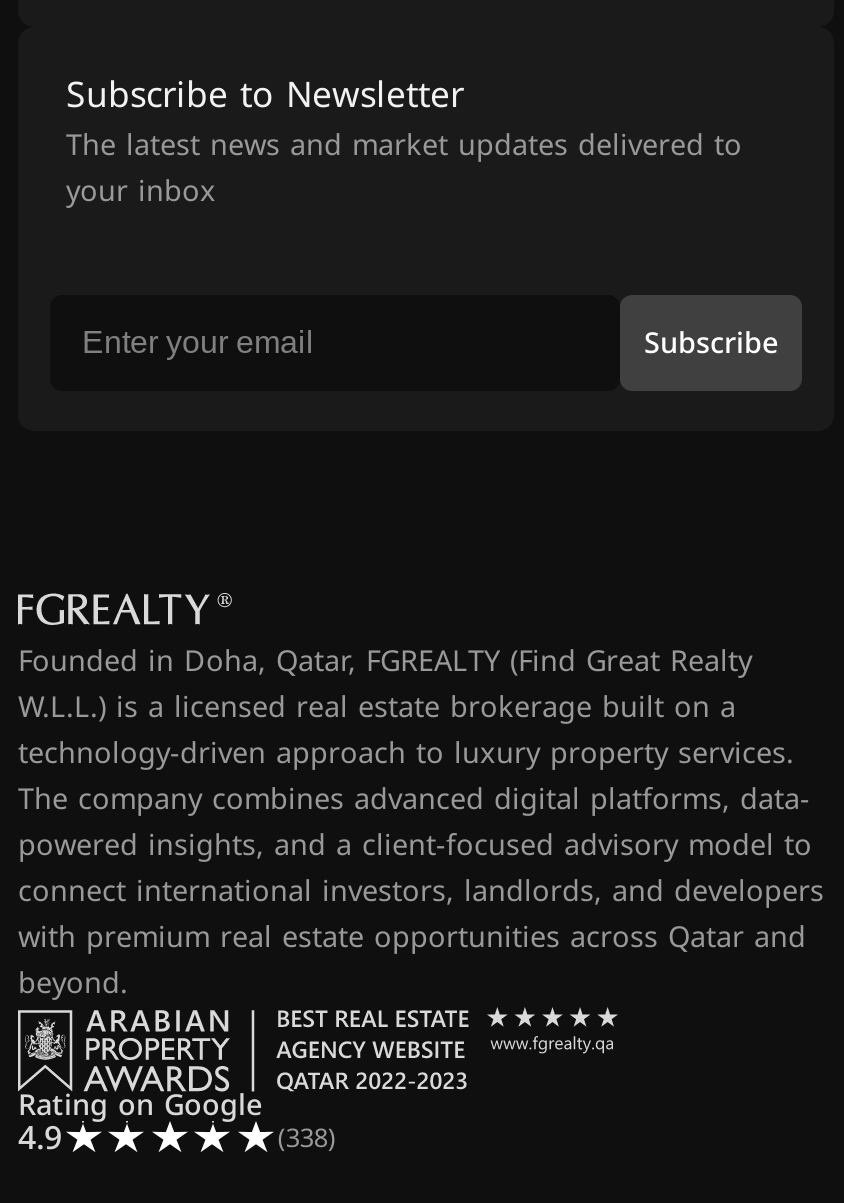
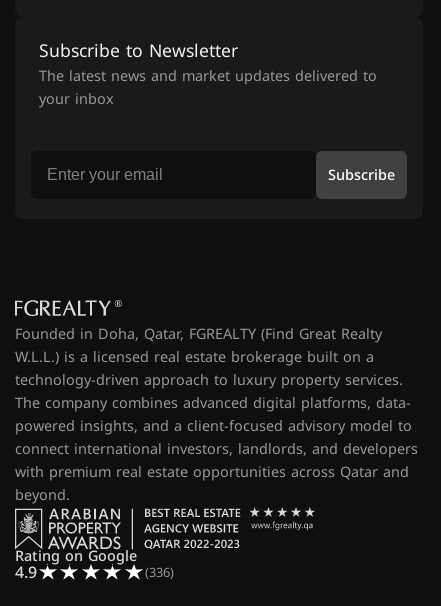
[278,1114,336,1162] (338) -> [145,560,174,584] (336)

